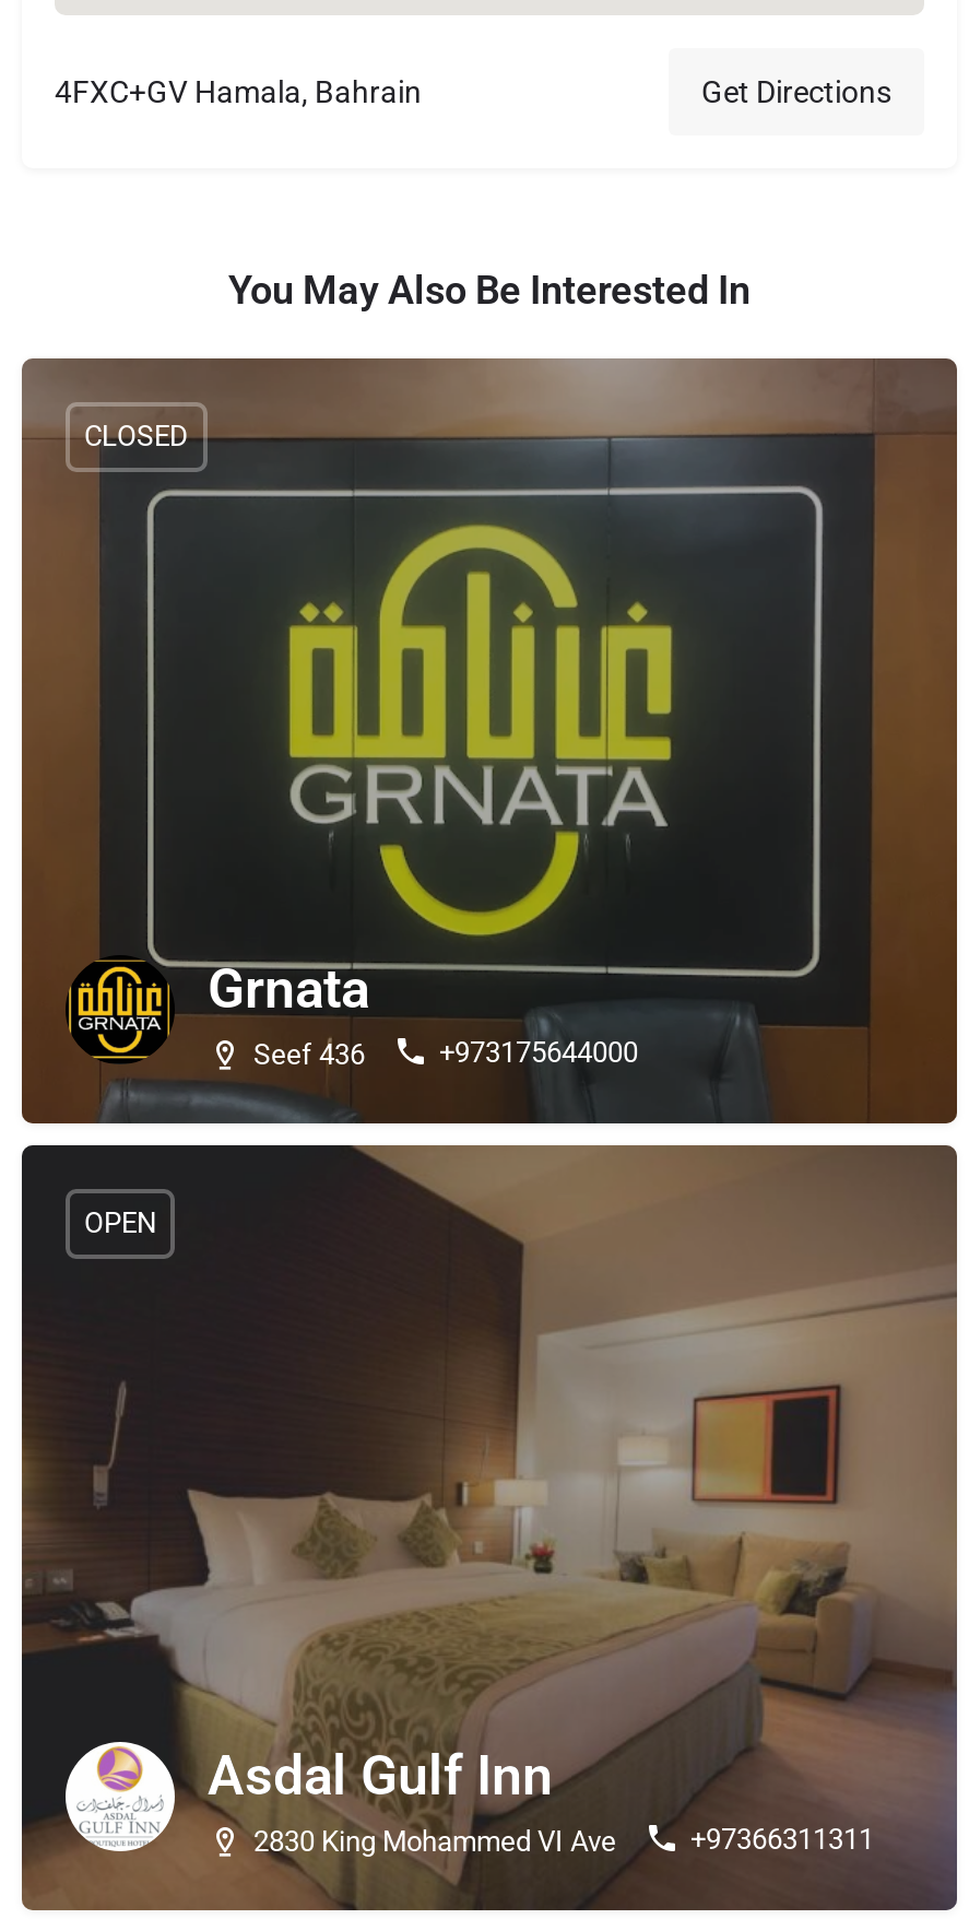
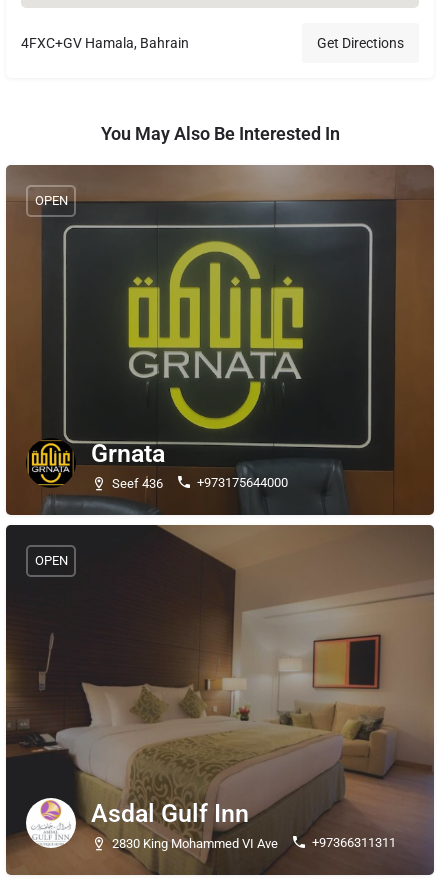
[84,420,189,453] CLOSED -> [34,193,67,208] OPEN

